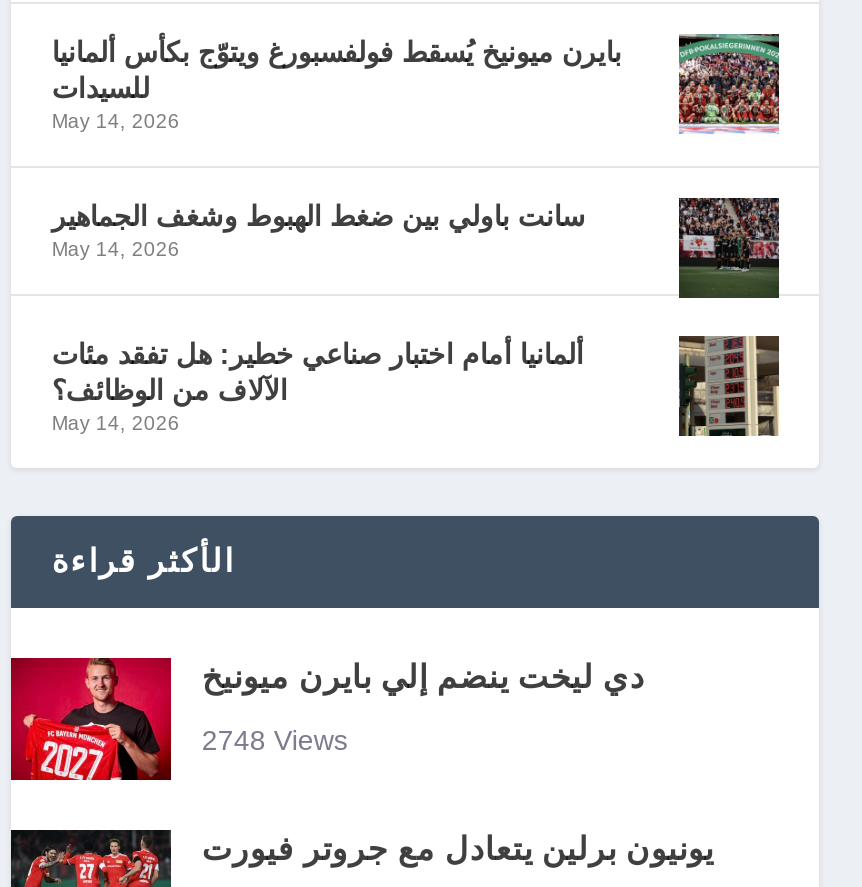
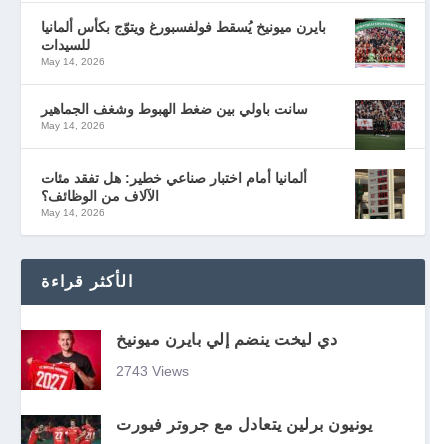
[202,725,348,757] 2748 Views -> [116,363,189,379] 2743 Views

